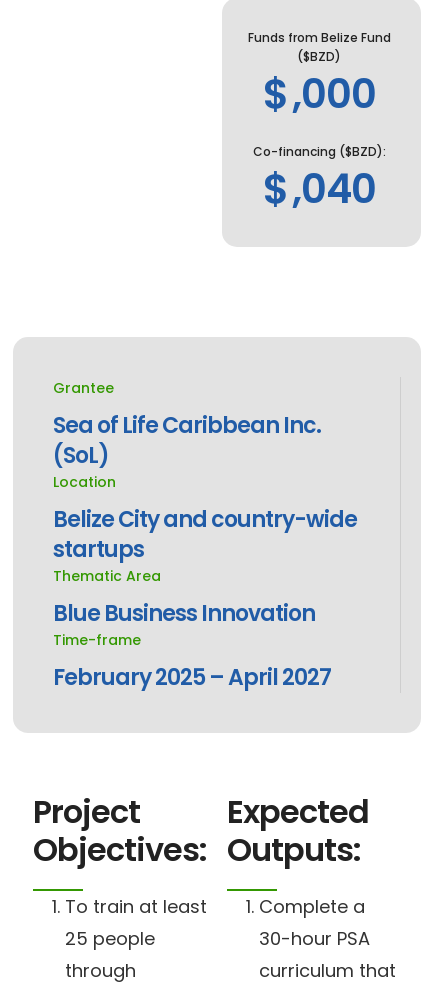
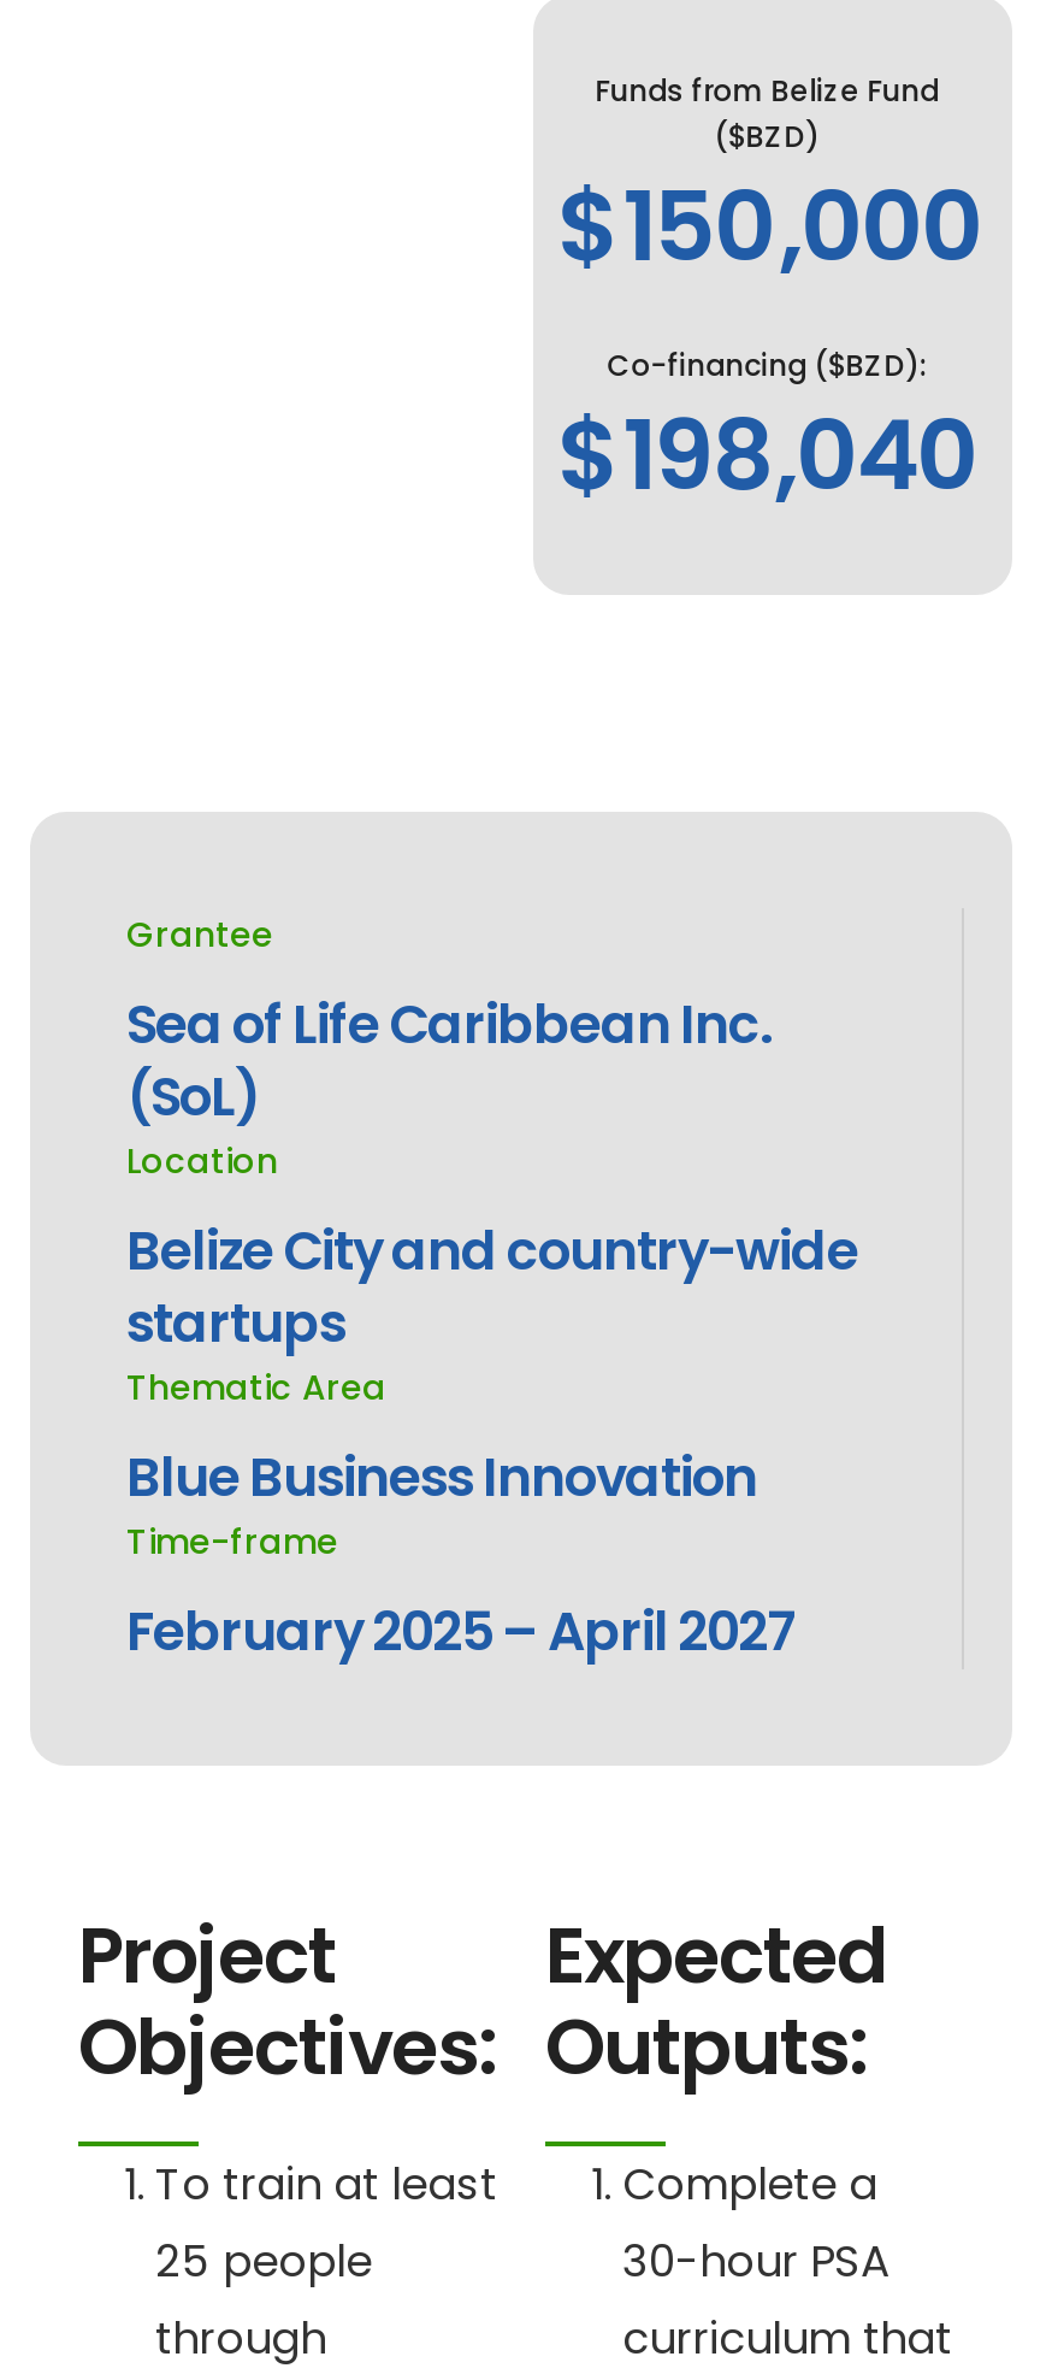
[263,66,376,122] $ ,000 -> [558,159,981,294] $ 150 ,000
[263,161,376,217] $ ,040 -> [558,388,976,523] $ 198 ,040

